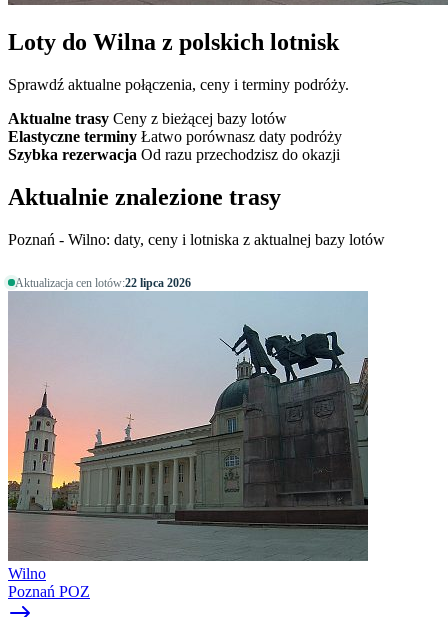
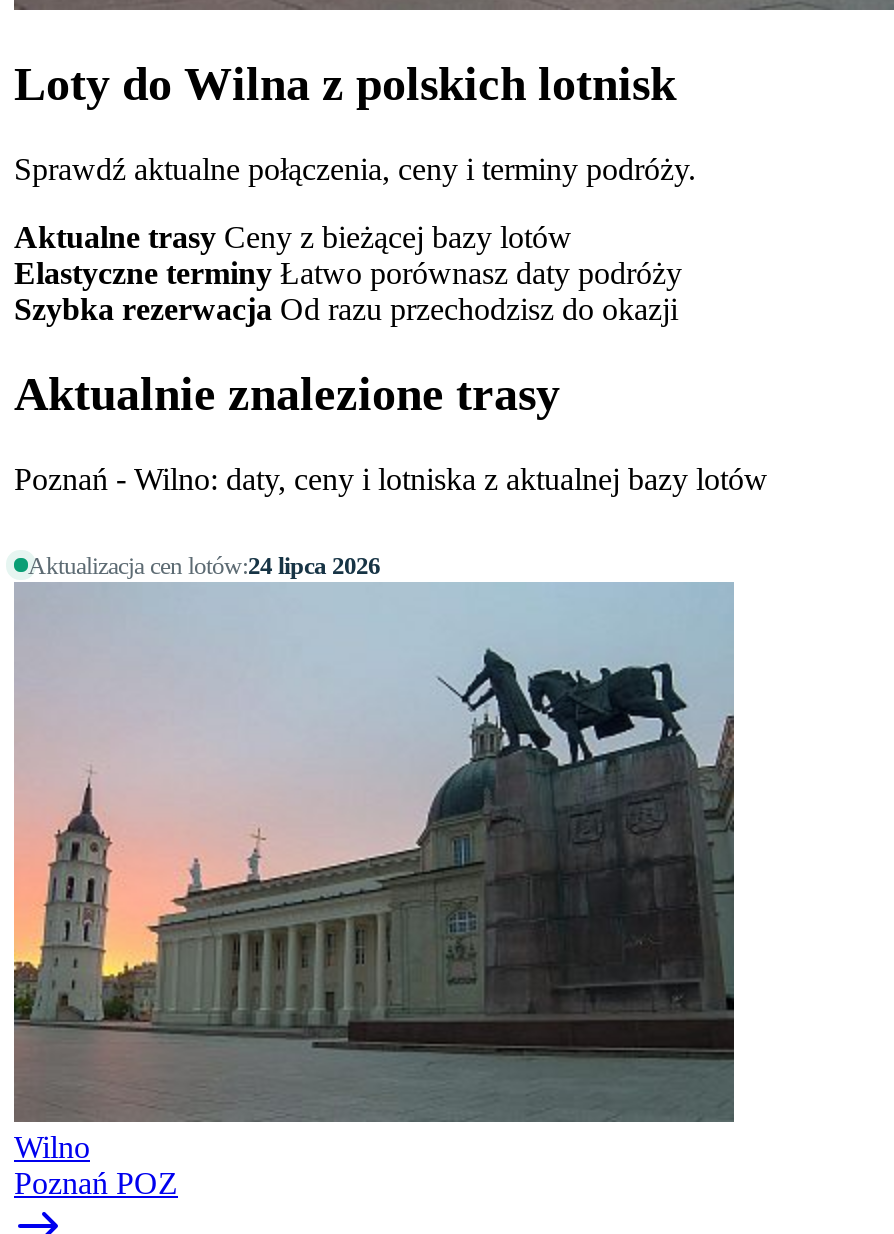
[15,276,191,290] Aktualizacja cen lotów:22 lipca 2026 -> [28,552,380,580] Aktualizacja cen lotów:24 lipca 2026

